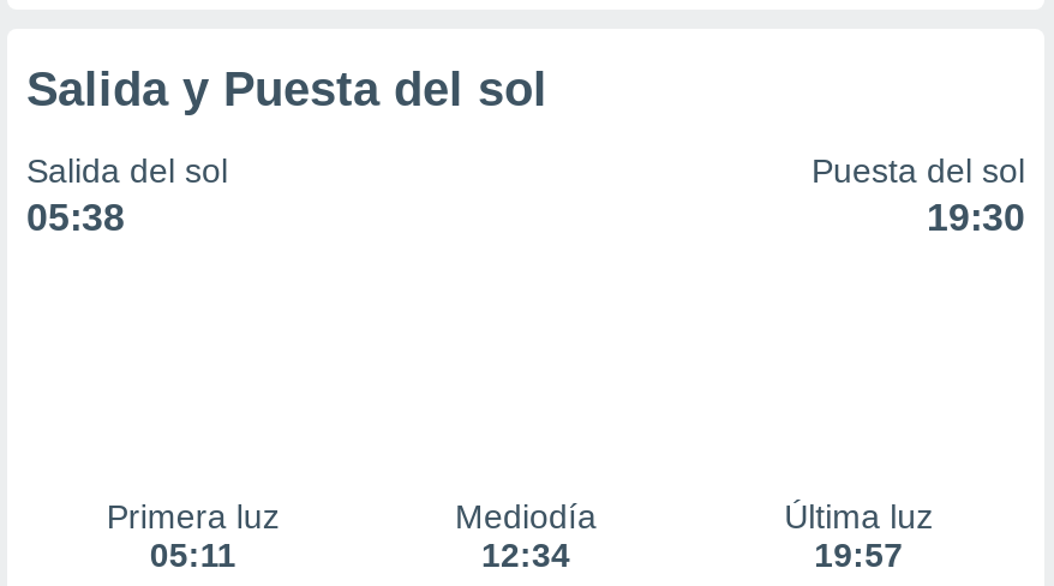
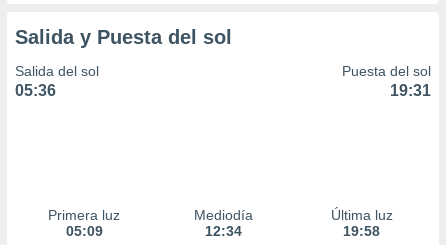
[26,197,125,238] 05:38 -> [15,82,56,99] 05:36
[927,197,1025,238] 19:30 -> [390,82,431,99] 19:31
[150,536,236,574] 05:11 -> [66,223,103,239] 05:09
[814,536,903,574] 19:57 -> [343,223,380,239] 19:58

